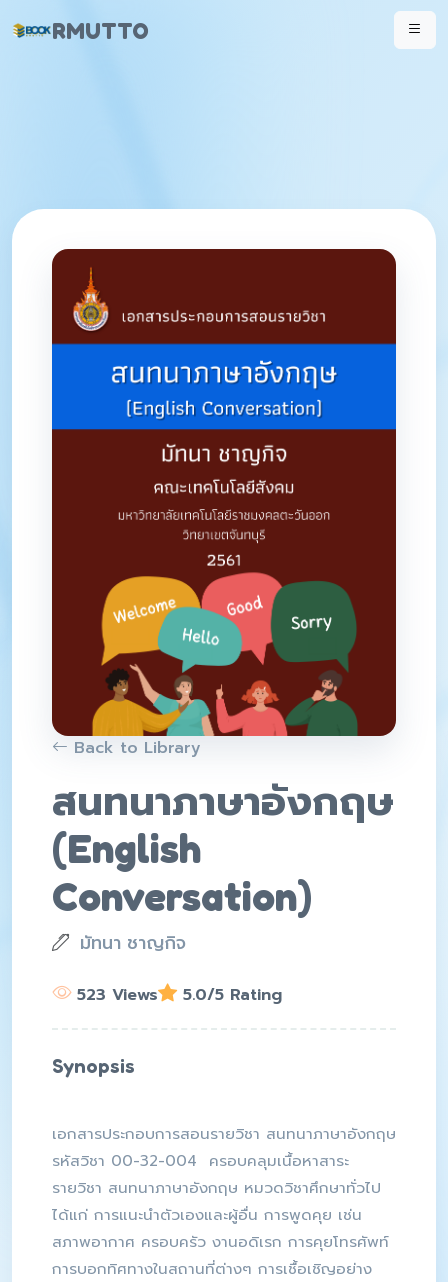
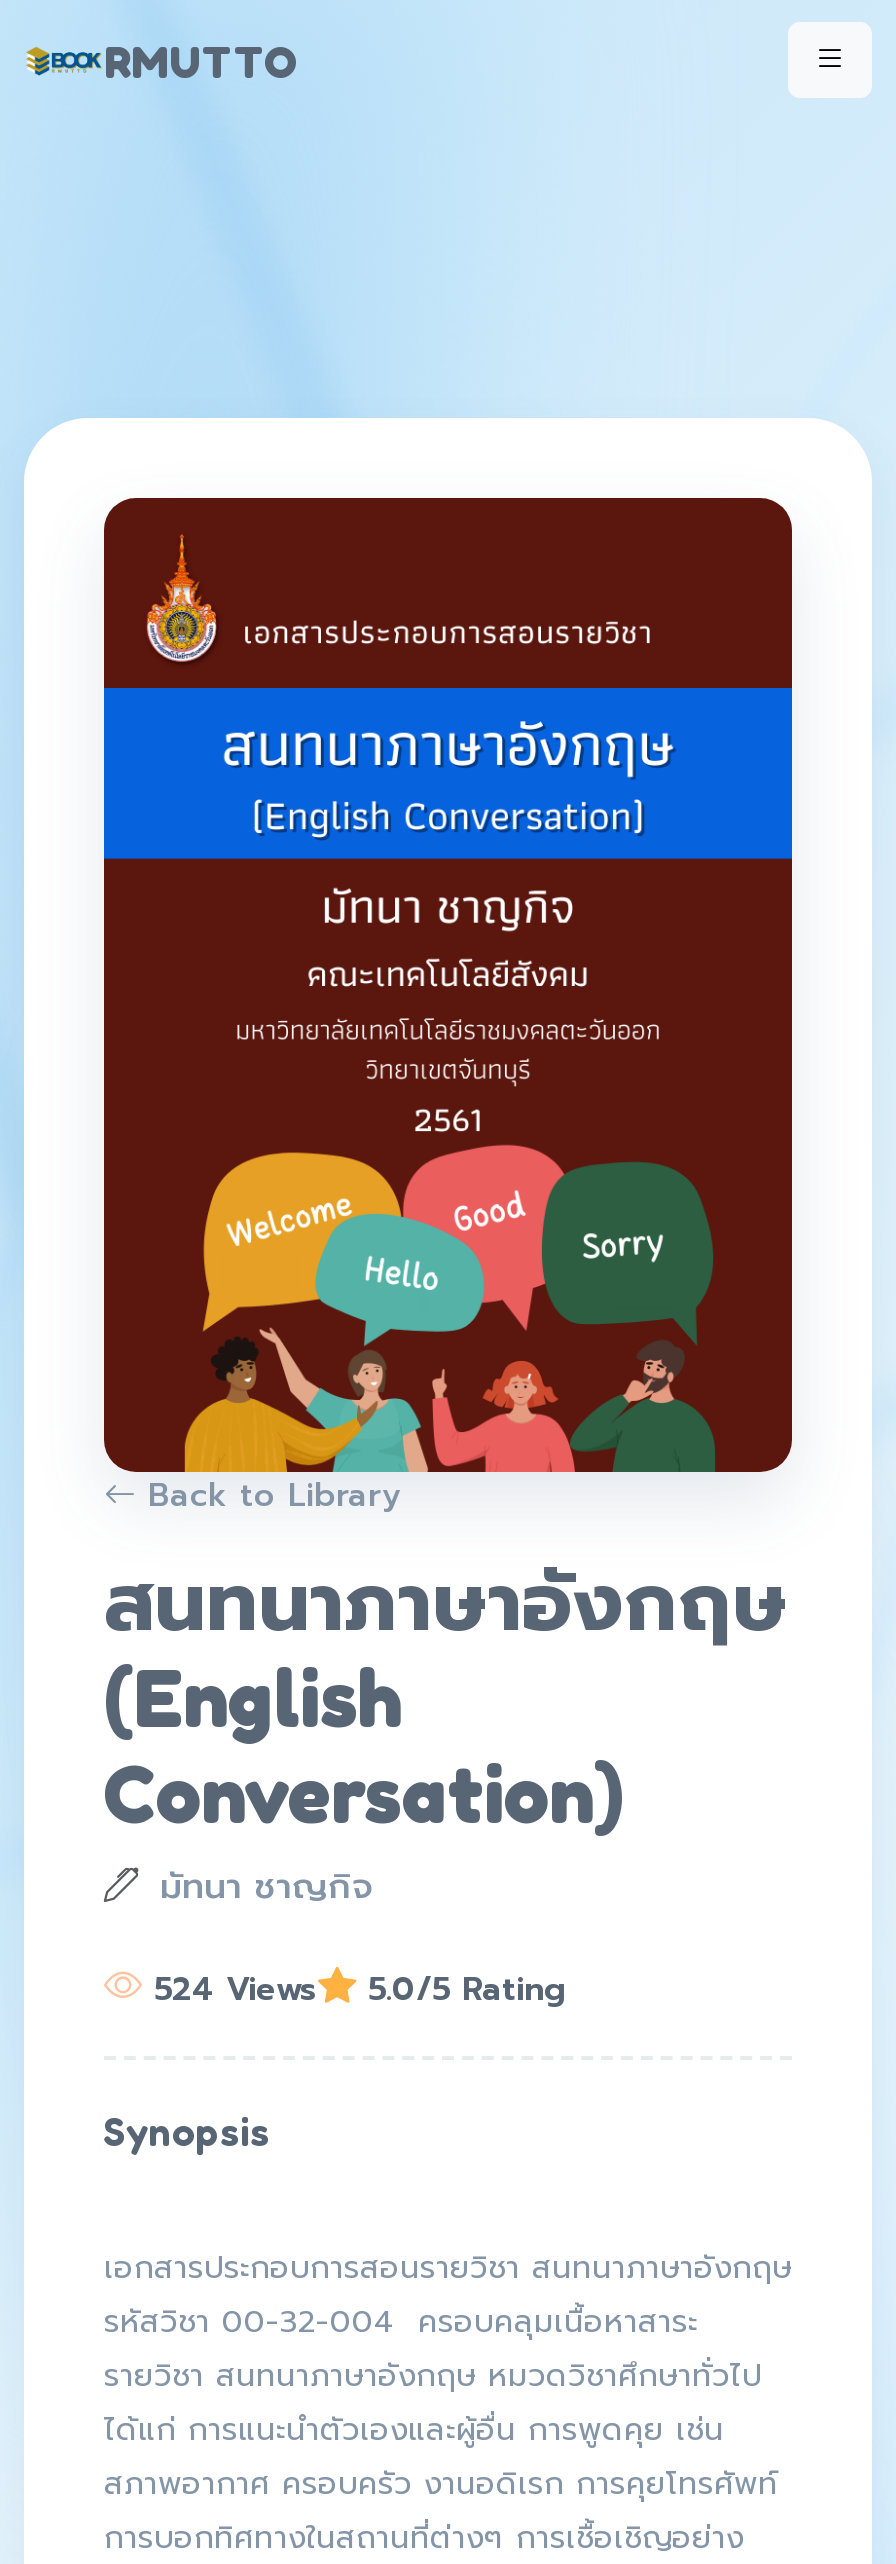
[71,983,282,1007] 523 Views 5.0/5 Rating -> [142,1965,566,2013] 524 Views 5.0/5 Rating

